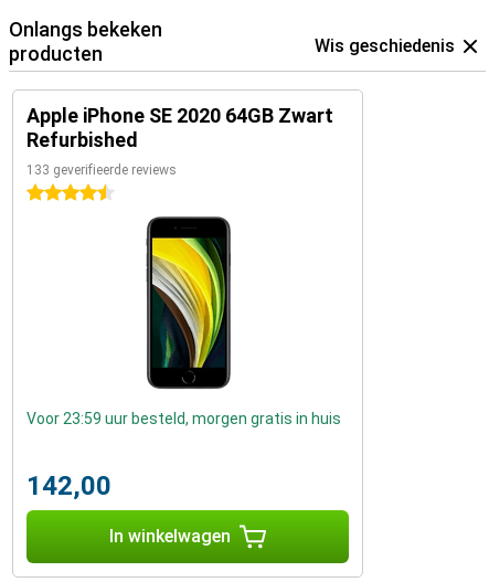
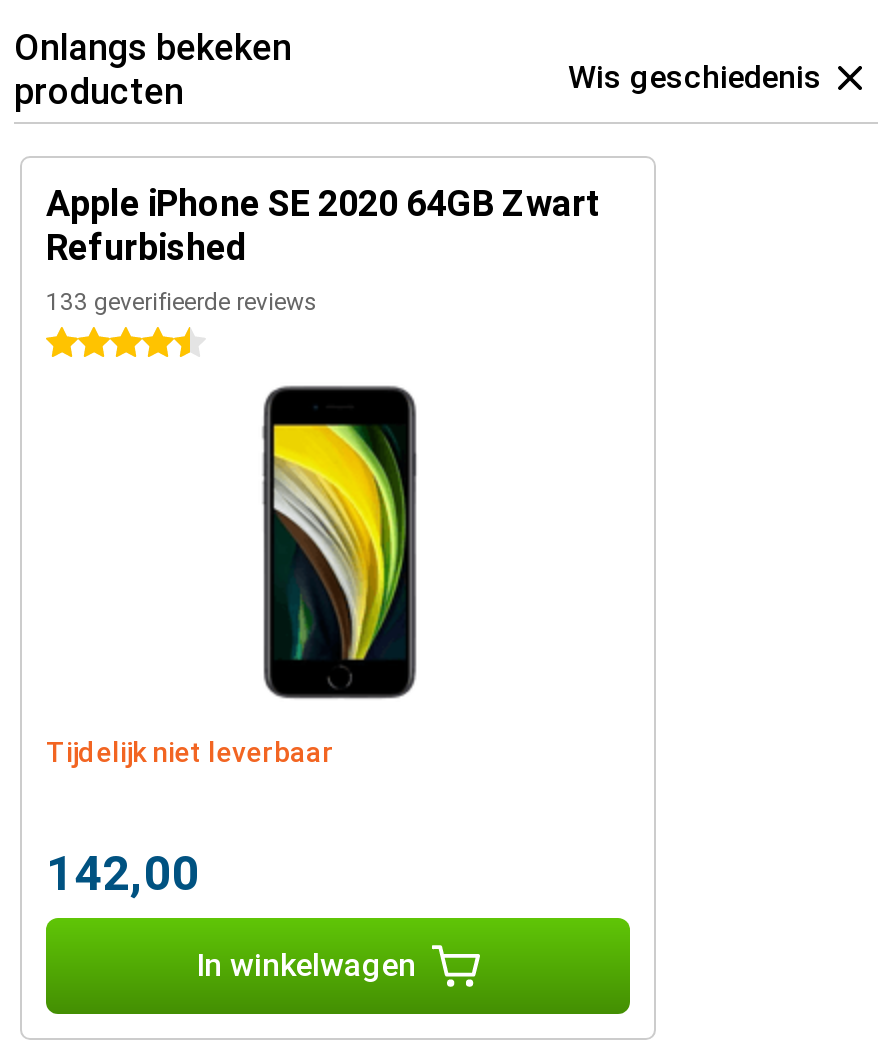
[26,410,341,428] Voor 23:59 uur besteld, morgen gratis in huis -> [46,736,334,768] Tijdelijk niet leverbaar

